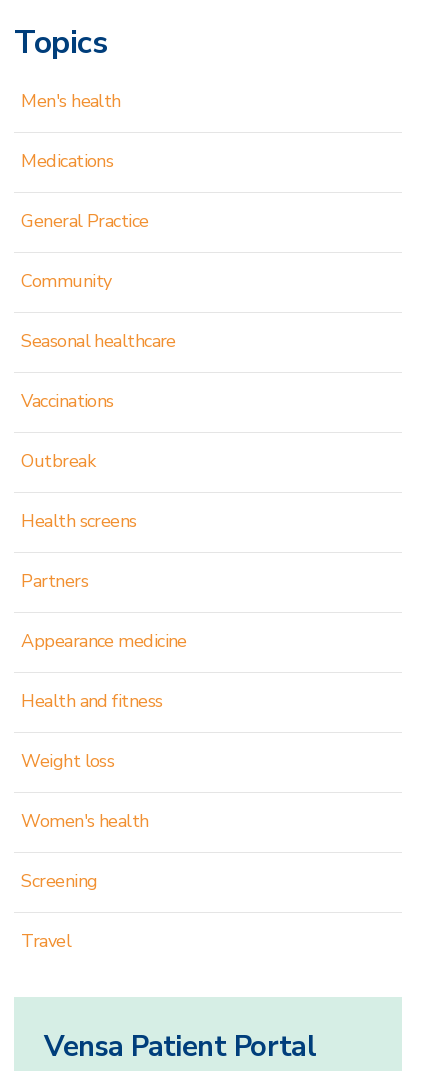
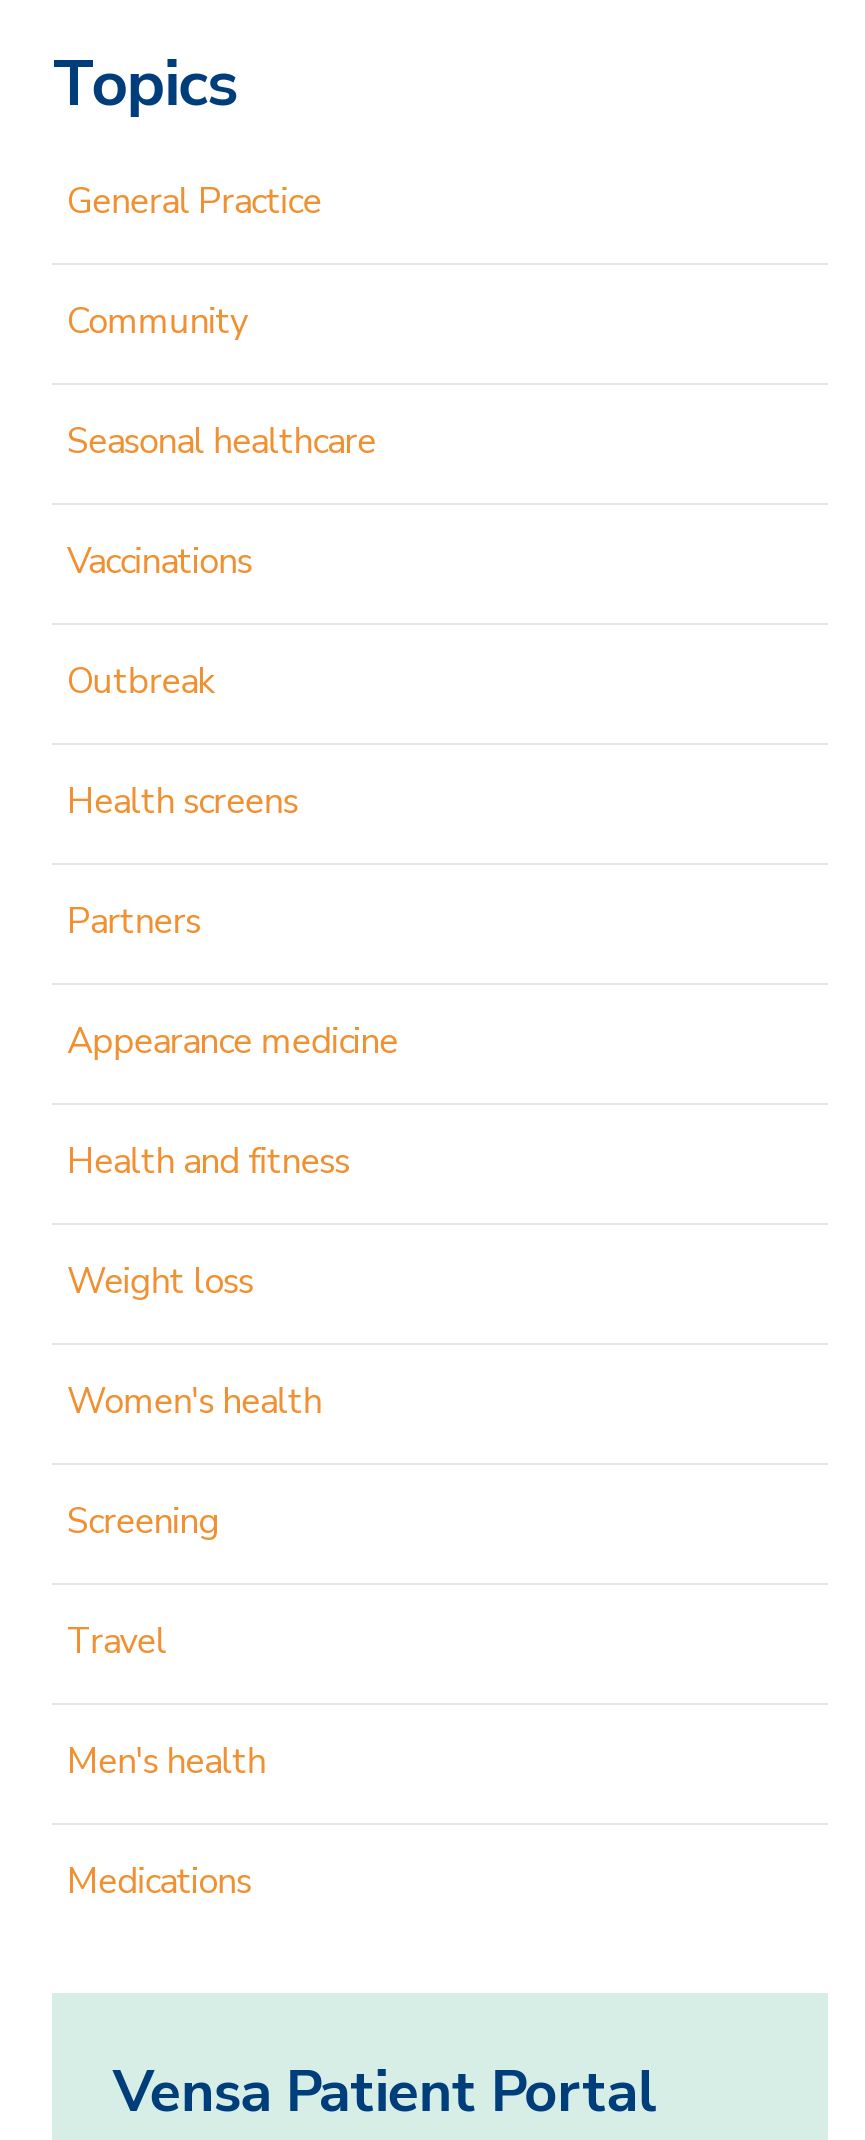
moved [21,89,121,173] -> [67,1736,266,1904]: Men's health | Medications
moved [21,209,187,953] -> [67,176,398,1664]: General Practice | Community | Seasonal healthcare | ... | Screening | Travel

